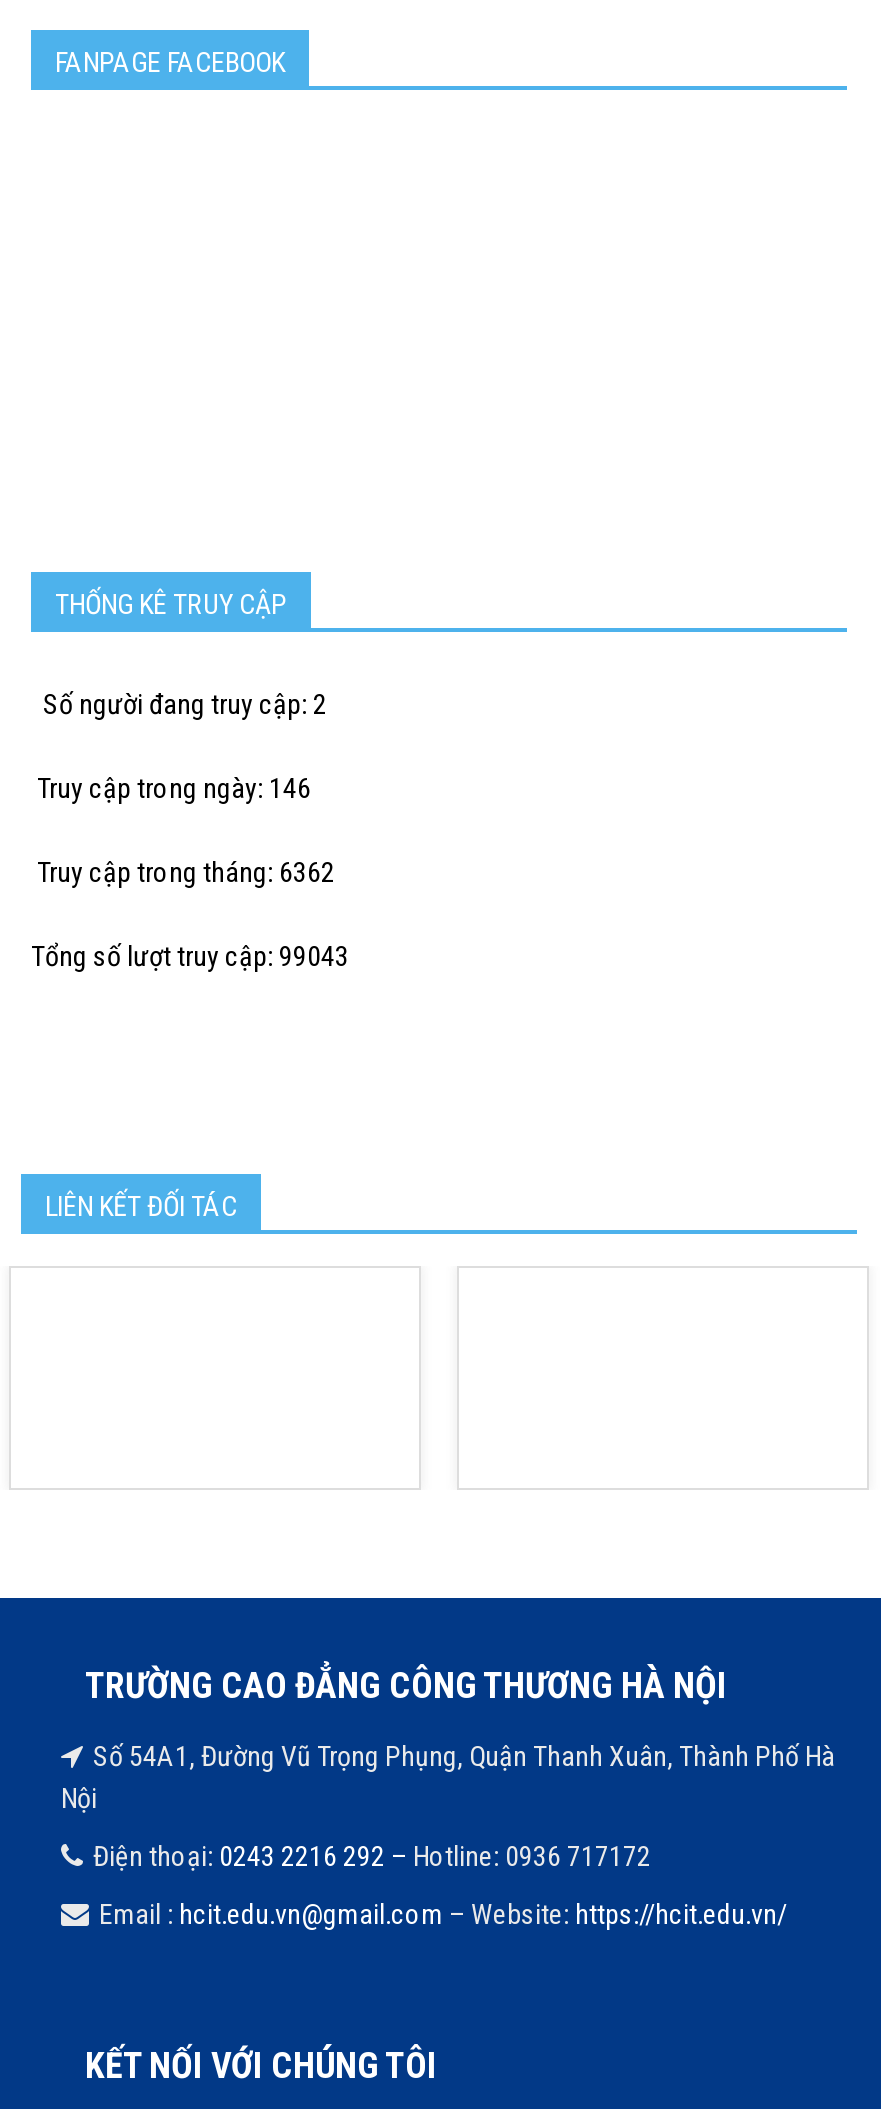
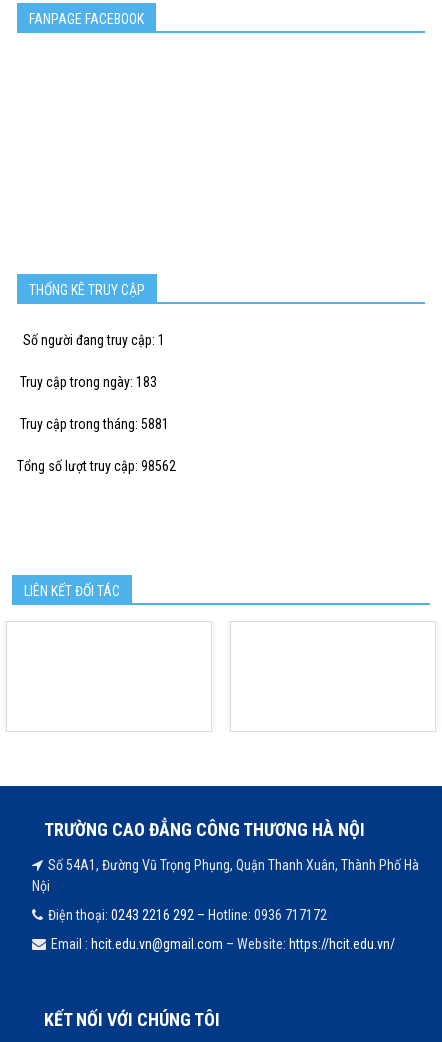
[31,689,327,721] Số người đang truy cập: 2 -> [17,332,165,348] Số người đang truy cập: 1
[31,773,311,805] Truy cập trong ngày: 146 -> [17,374,157,390] Truy cập trong ngày: 183
[31,857,335,889] Truy cập trong tháng: 6362 -> [17,416,169,432] Truy cập trong tháng: 5881
[31,941,349,973] Tổng số lượt truy cập: 99043 -> [17,458,176,474] Tổng số lượt truy cập: 98562

